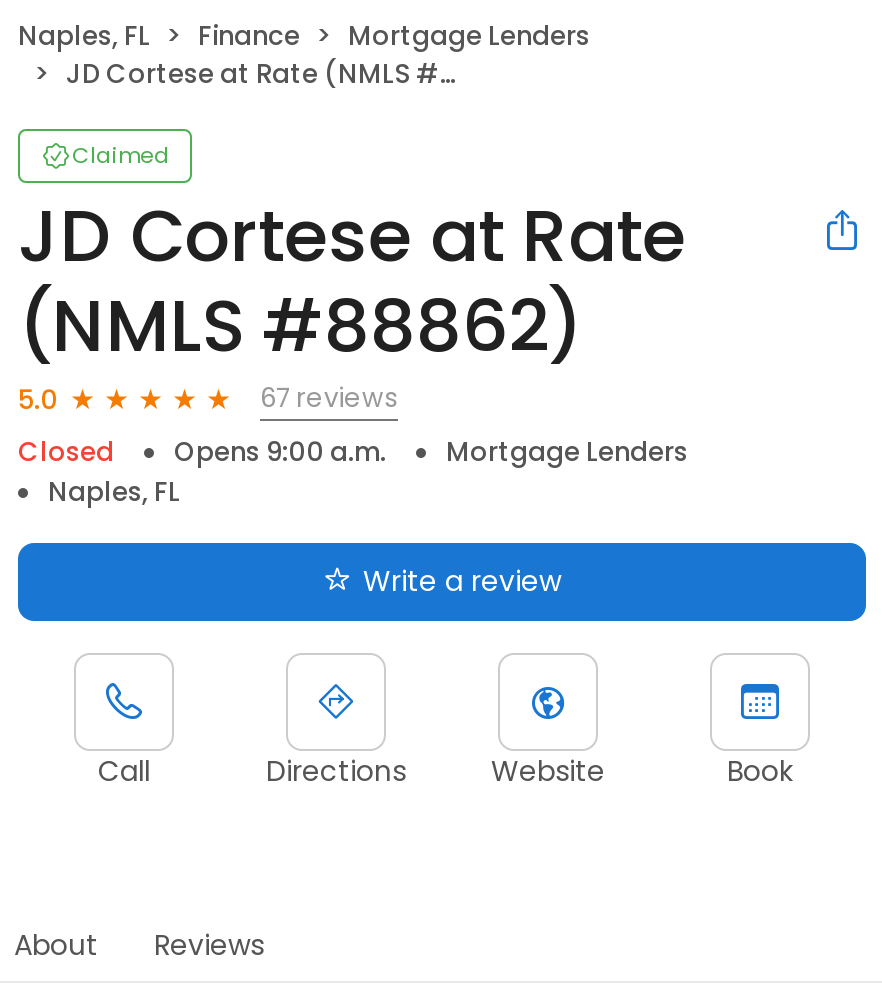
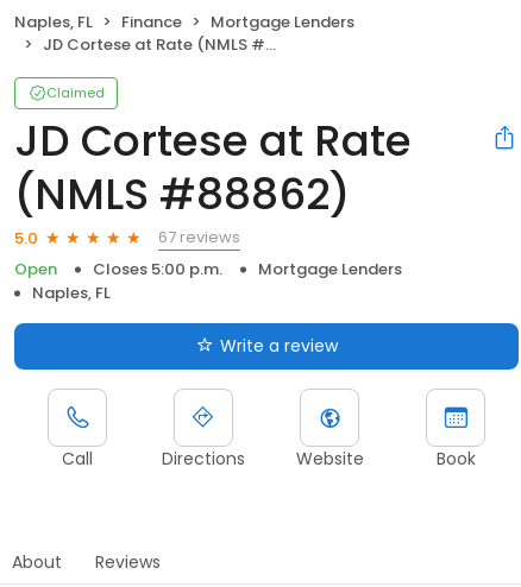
[18,434,386,472] Closed | Opens 9:00 a.m. -> [14,258,222,281] Open | Closes 5:00 p.m.

